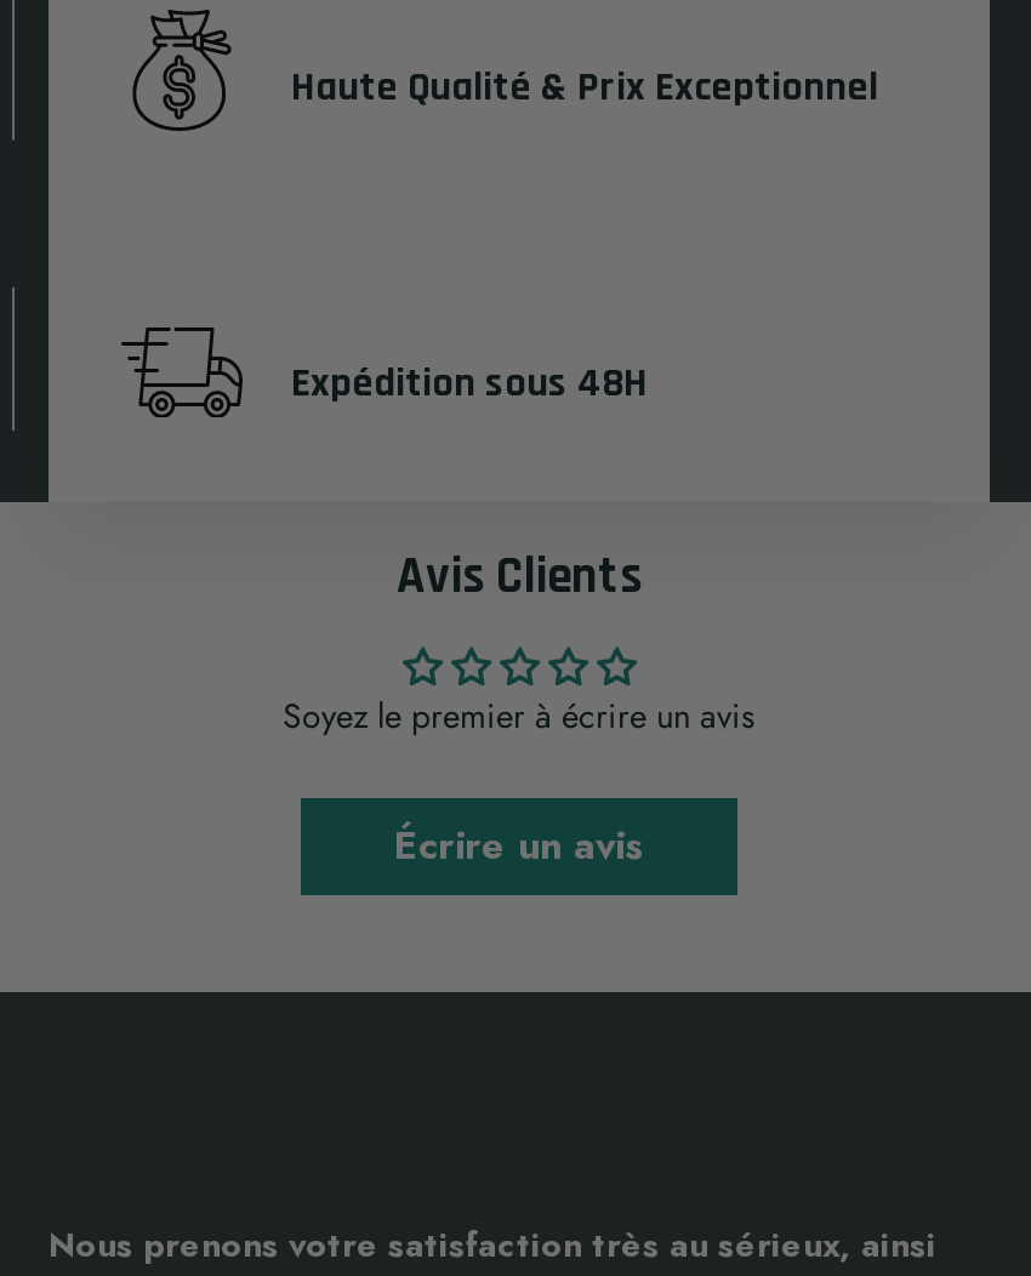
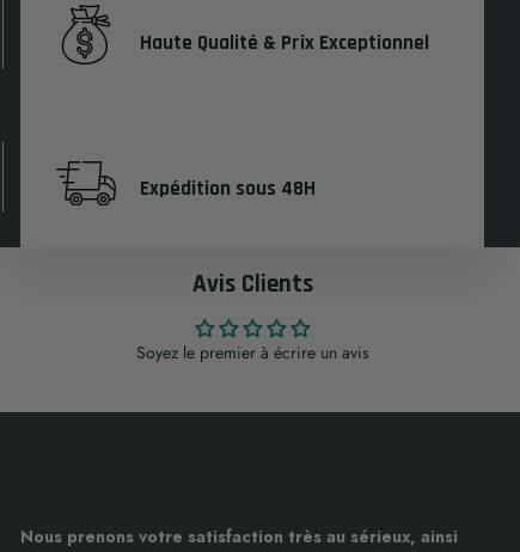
[394,817,644,873] Écrire un avis -> none

